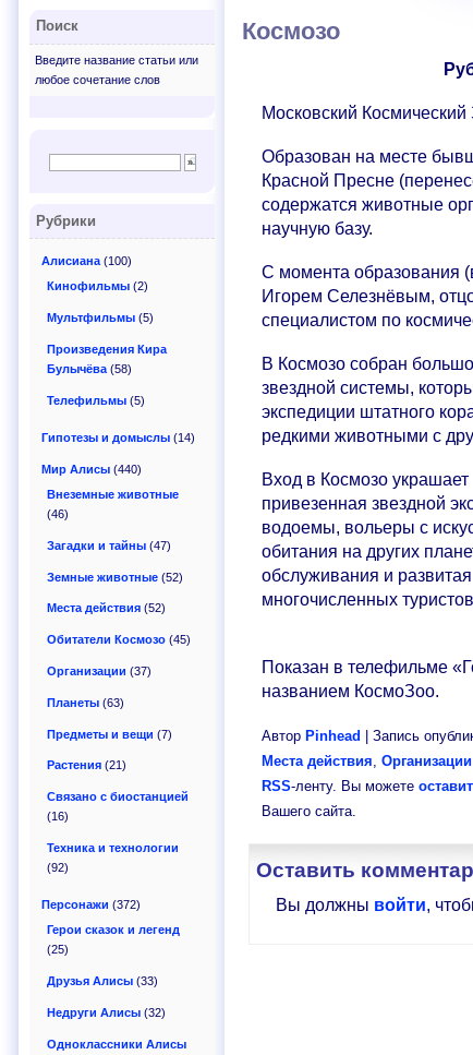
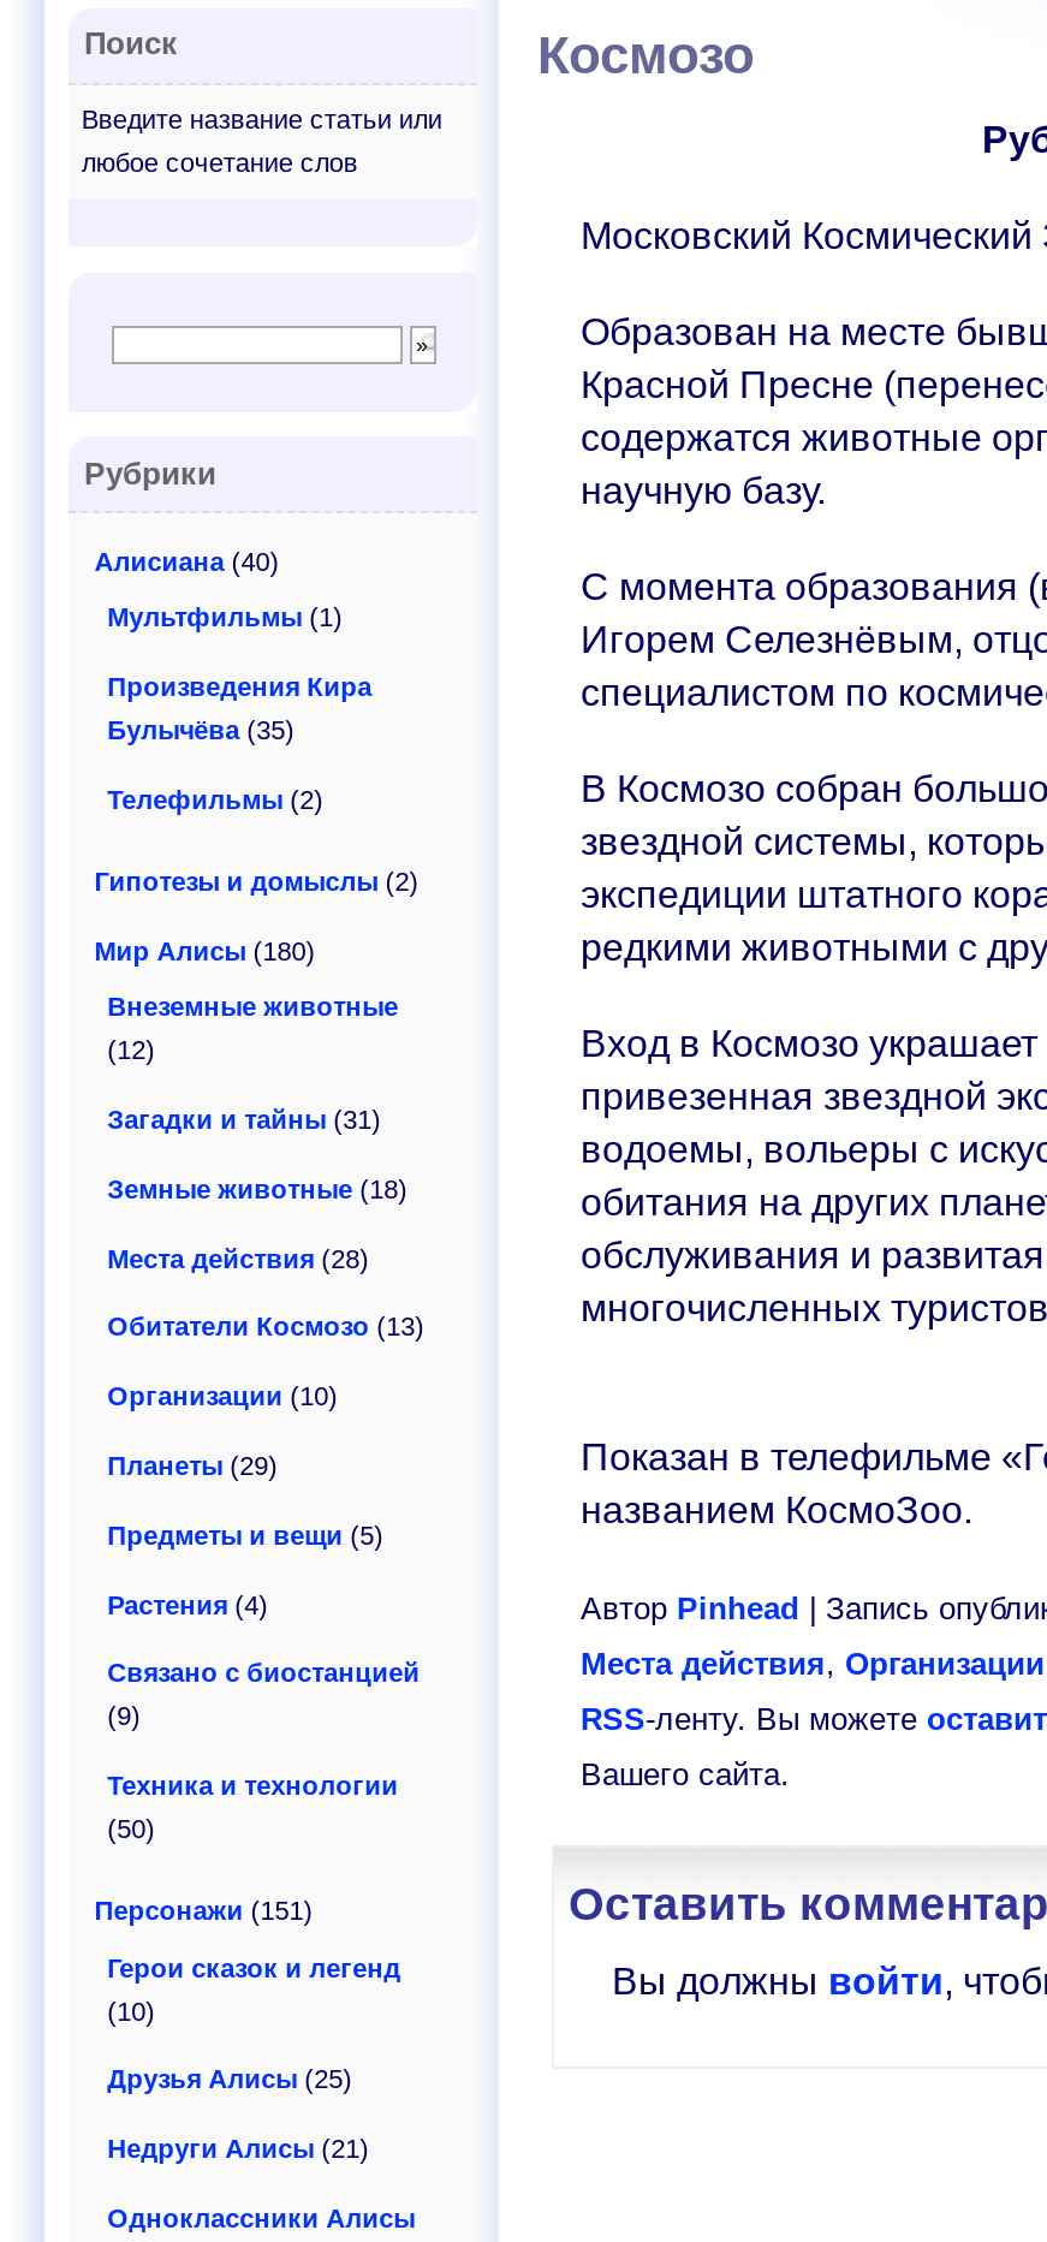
[41,254,154,324] Алисиана (100) | Кинофильмы (2) | Мультфильмы (5) -> [94,547,343,632] Алисиана (40) | Мультфильмы (1)
[47,362,132,375] Булычёва (58) -> [107,716,295,745] Булычёва (35)
[47,394,145,407] Телефильмы (5) -> [107,785,324,814] Телефильмы (2)
[41,431,195,444] Гипотезы и домыслы (14) -> [94,867,419,896] Гипотезы и домыслы (2)
[41,462,141,475] Мир Алисы (440) -> [94,936,316,965] Мир Алисы (180)
[47,507,69,521] (46) -> [107,1036,156,1065] (12)
[47,539,171,552] Загадки и тайны (47) -> [107,1105,382,1134] Загадки и тайны (31)
[47,570,183,583] Земные животные (52) -> [107,1174,408,1203] Земные животные (18)
[47,602,166,615] Места действия (52) -> [107,1243,370,1272] Места действия (28)
[47,633,191,646] Обитатели Космозо (45) -> [107,1313,425,1342] Обитатели Космозо (13)
[47,664,152,678] Организации (37) -> [107,1382,338,1411] Организации (10)
[47,696,124,709] Планеты (63) -> [107,1451,278,1480] Планеты (29)
[47,727,172,740] Предметы и вещи (7) -> [107,1520,384,1549] Предметы и вещи (5)
[47,759,127,772] Растения (21) -> [107,1589,269,1618] Растения (4)
[47,810,69,823] (16) -> [107,1702,141,1731] (9)
[47,861,69,874] (92) -> [107,1814,156,1843] (50)
[41,898,140,911] Персонажи (372) -> [94,1897,313,1925] Персонажи (151)
[47,943,69,956] (25) -> [107,1996,156,2025] (10)
[47,975,158,988] Друзья Алисы (33) -> [107,2065,353,2094] Друзья Алисы (25)
[47,1006,166,1019] Недруги Алисы (32) -> [107,2135,370,2163] Недруги Алисы (21)

